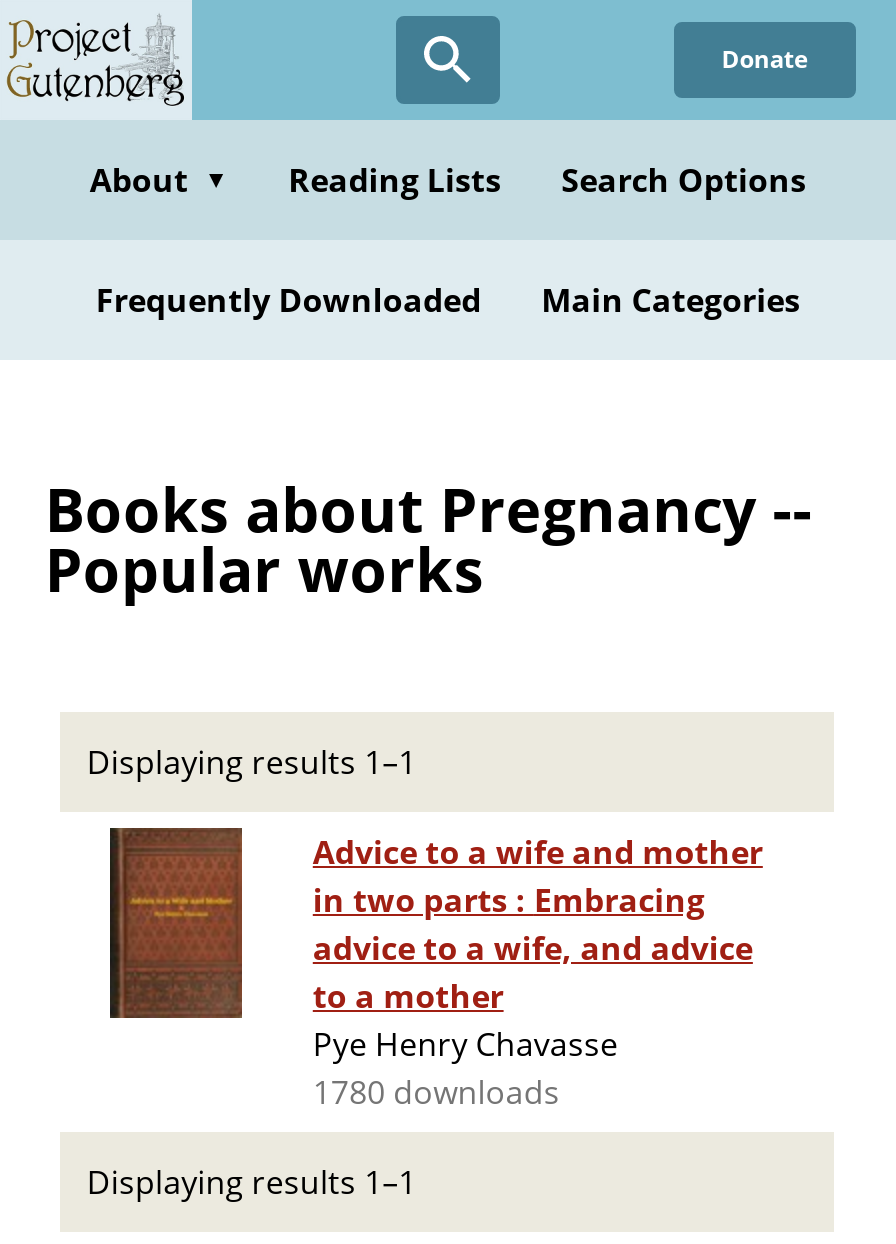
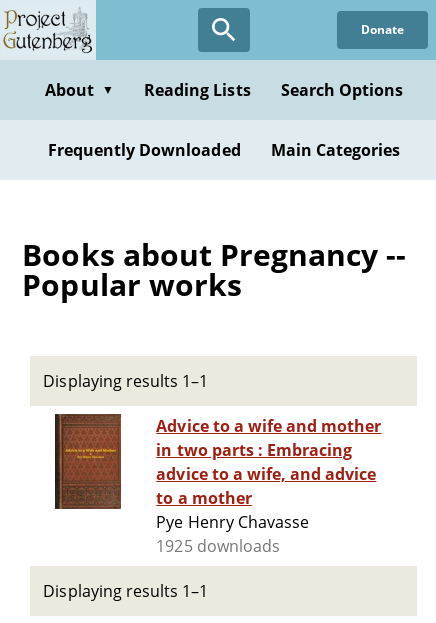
[313,1070,560,1114] 1780 downloads -> [156,535,280,557] 1925 downloads

